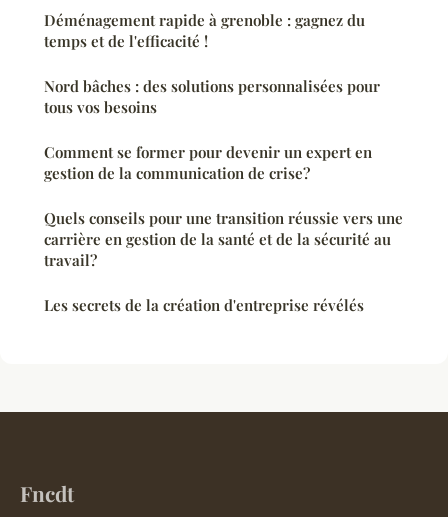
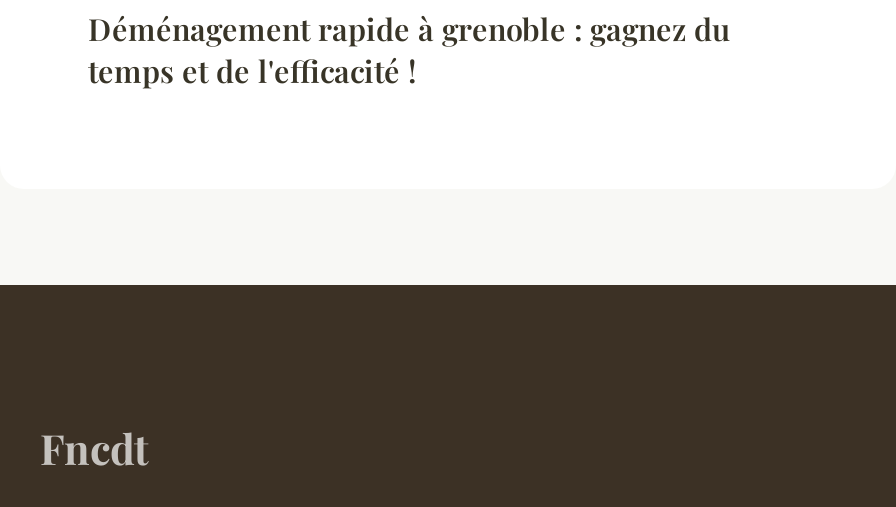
[44,76,403,315] Nord bâches : des solutions personnalisées pour | tous vos besoins | Comment se former pour devenir un expert en | gestion de la communication de crise? | Quels conseils pour une transition réussie vers une | carrière en gestion de la santé et de la sécurité au | travail? | Les secrets de la création d'entreprise révélés -> none

